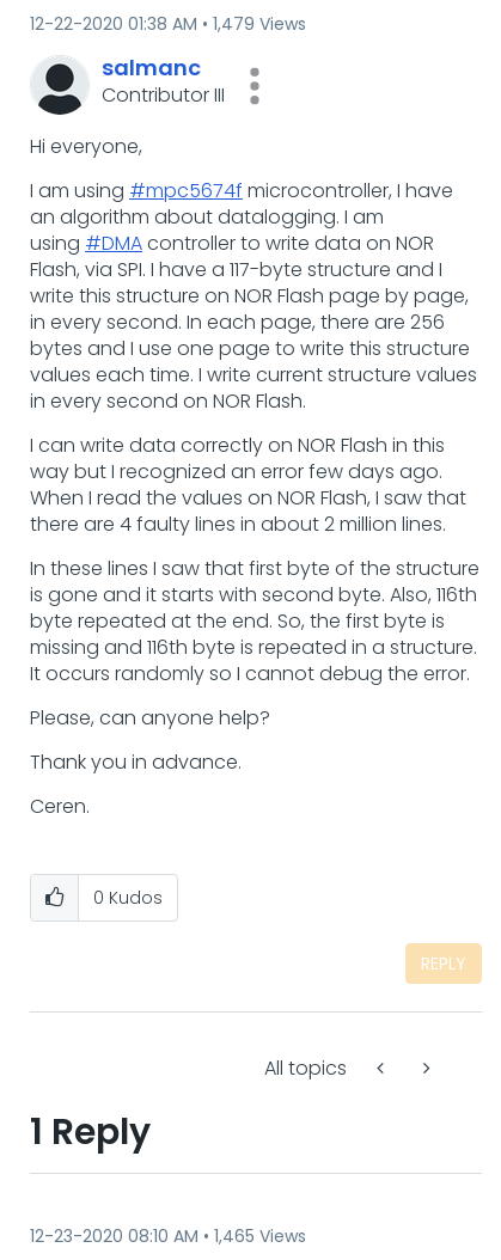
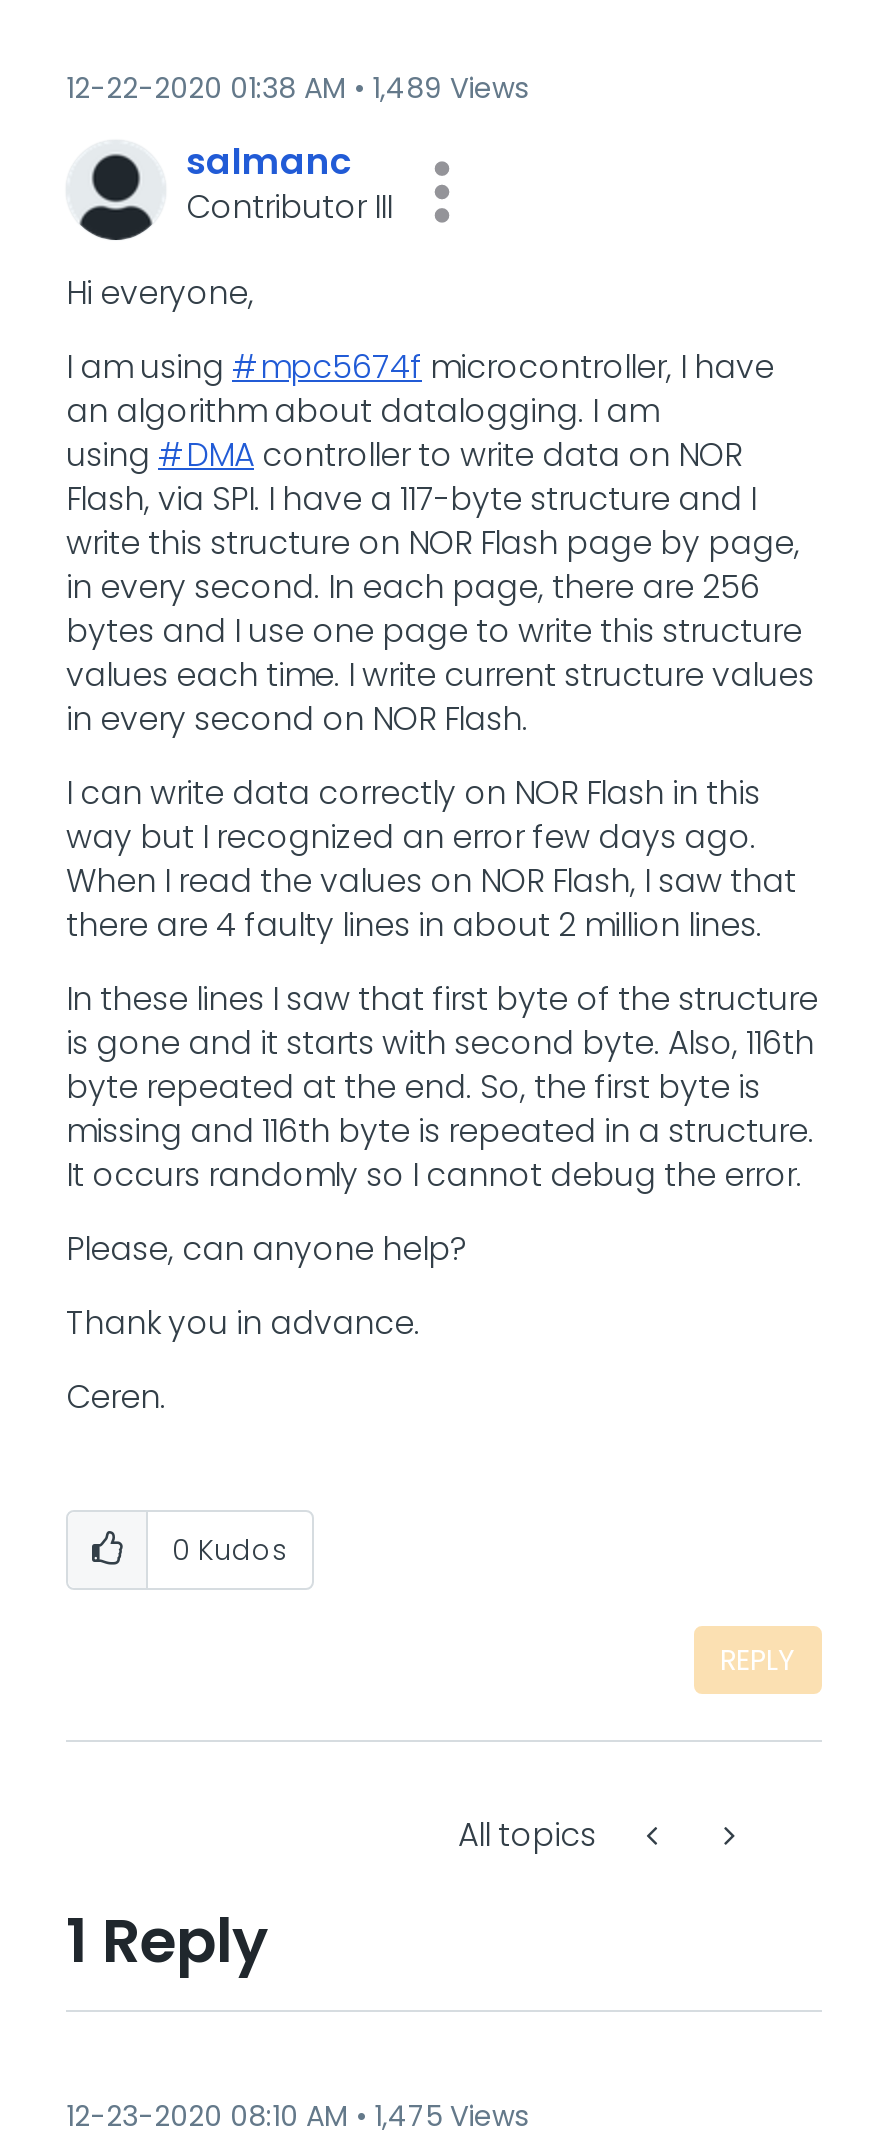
[30,12,306,36] 12-22-2020 01:38 AM 1,479 Views -> [66,68,528,108] 12-22-2020 01:38 AM 1,489 Views
[30,1224,306,1248] 12-23-2020 08:10 AM 1,465 Views -> [66,2096,528,2136] 12-23-2020 08:10 AM 1,475 Views

